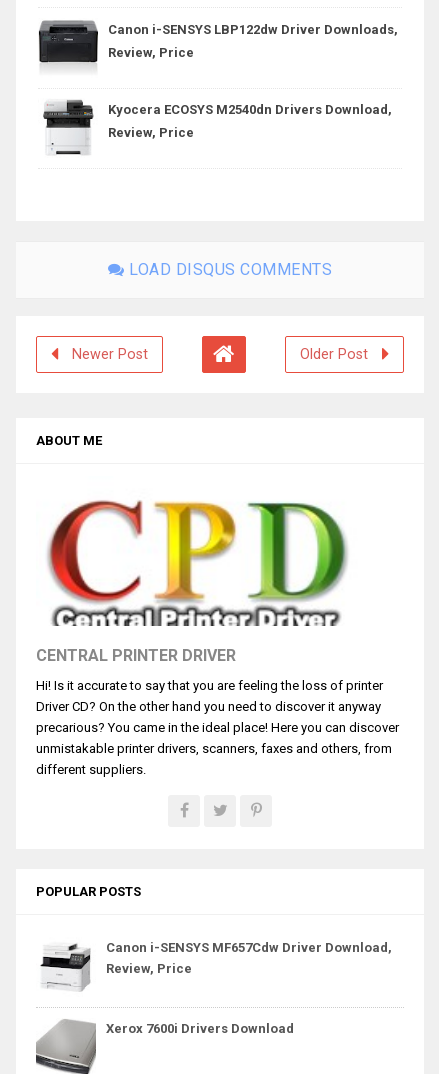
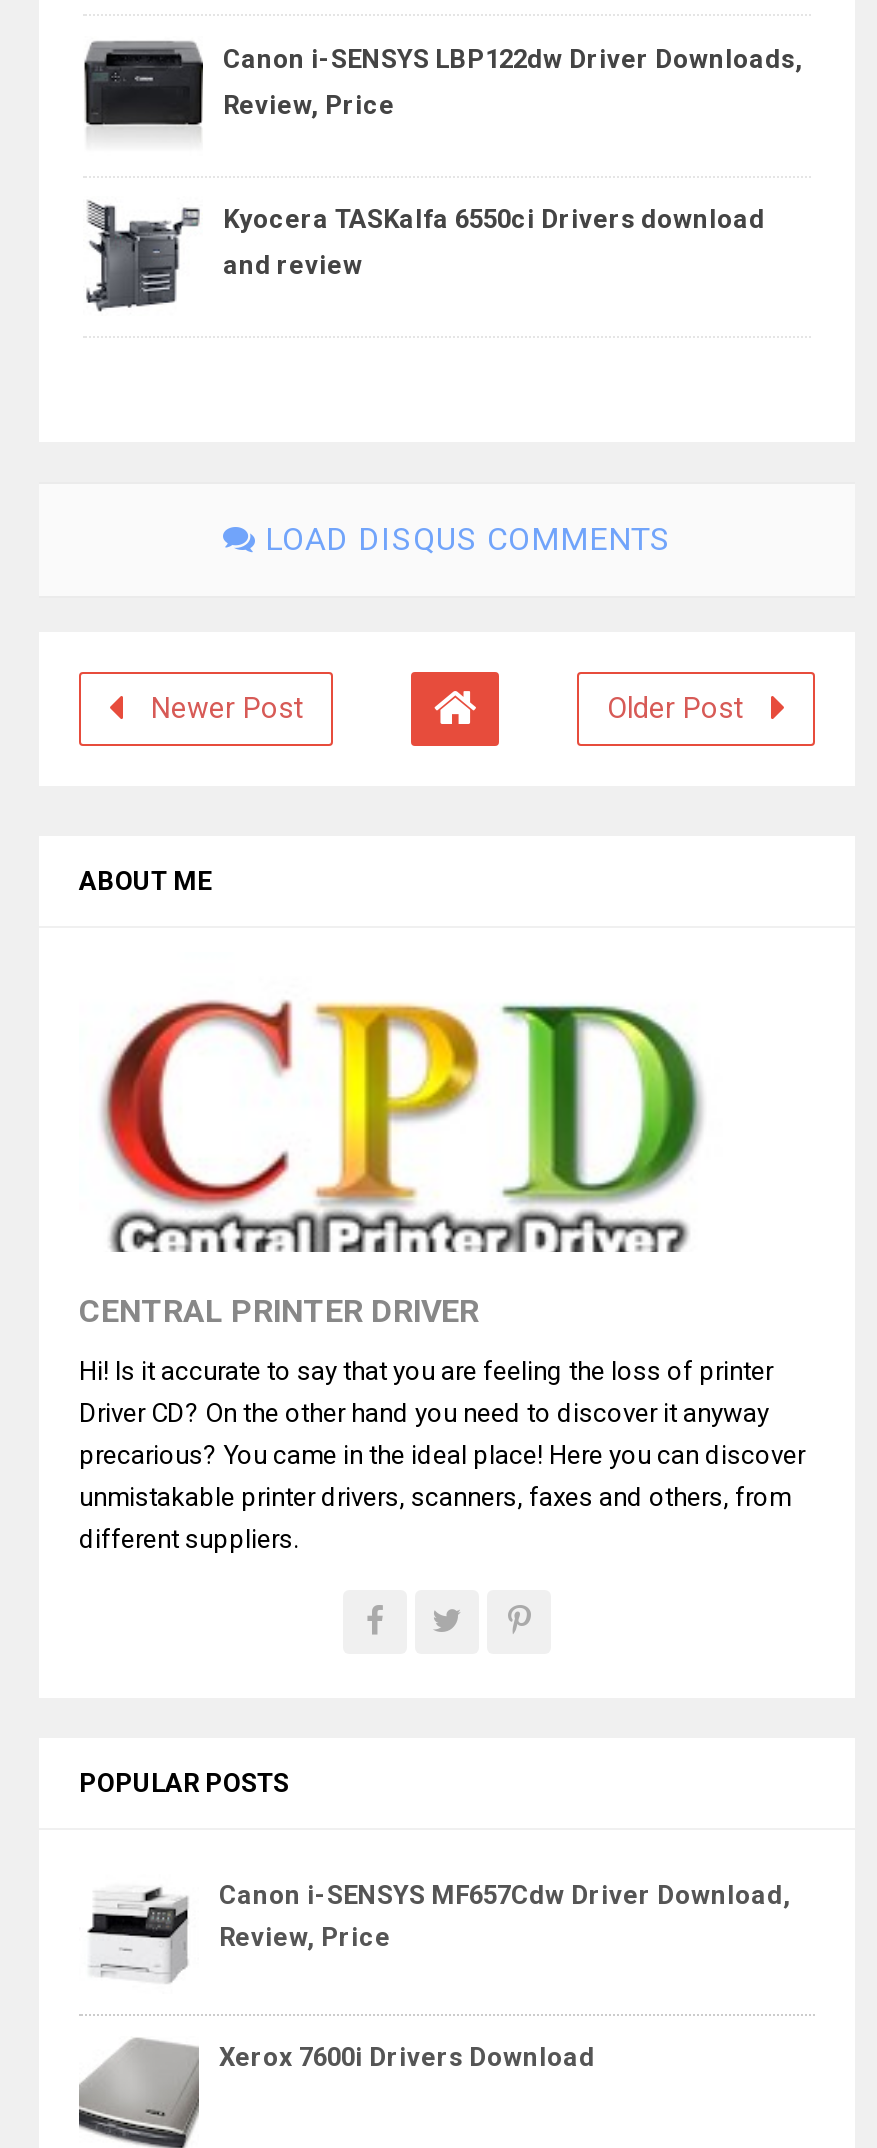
[40,99,392,155] [image] | Kyocera ECOSYS M2540dn Drivers Download, -> [85,200,765,312] [image] | Kyocera TASKalfa 6550ci Drivers download
[108,125,194,140] Review, Price -> [223,251,363,281] and review

